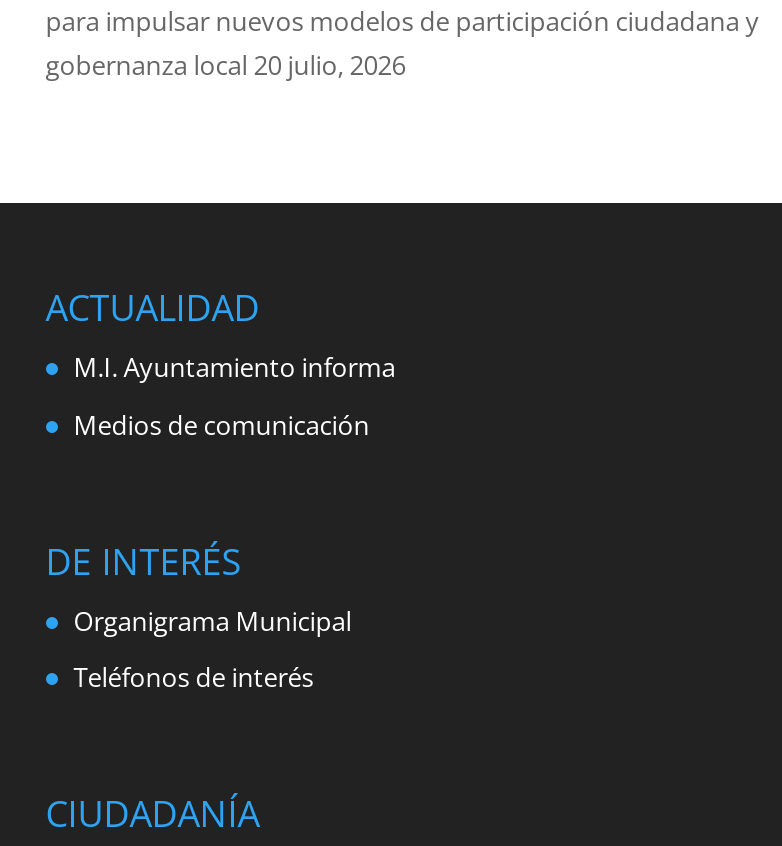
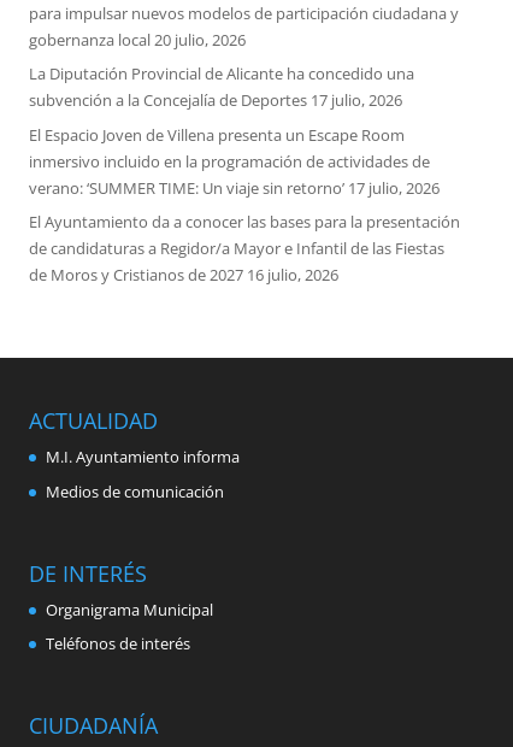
none -> [29,63,460,286] La Diputación Provincial de Alicante ha concedido una | subvención a la Concejalía de Deportes 17 julio, 2026 | El Espacio Joven de Villena presenta un Escape Room | inmersivo incluido en la programación de actividades de | verano: ‘SUMMER TIME: Un viaje sin retorno’ 17 julio, 2026 | El Ayuntamiento da a conocer las bases para la presentación | de candidaturas a Regidor/a Mayor e Infantil de las Fiestas | de Moros y Cristianos de 2027 16 julio, 2026

